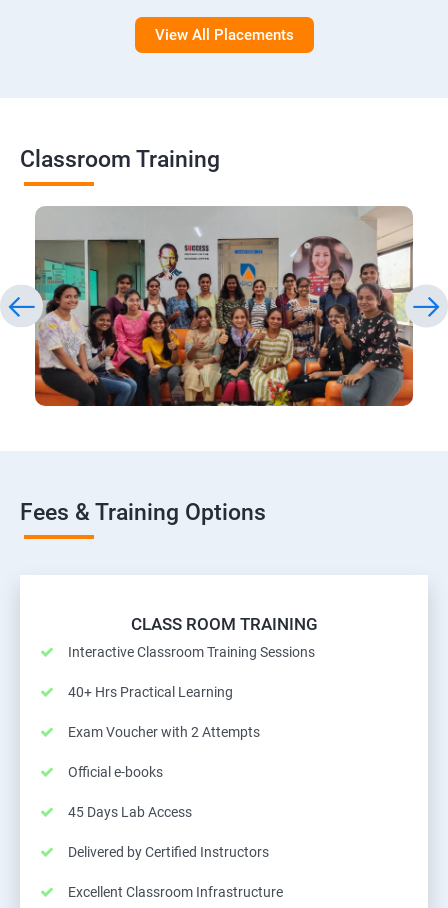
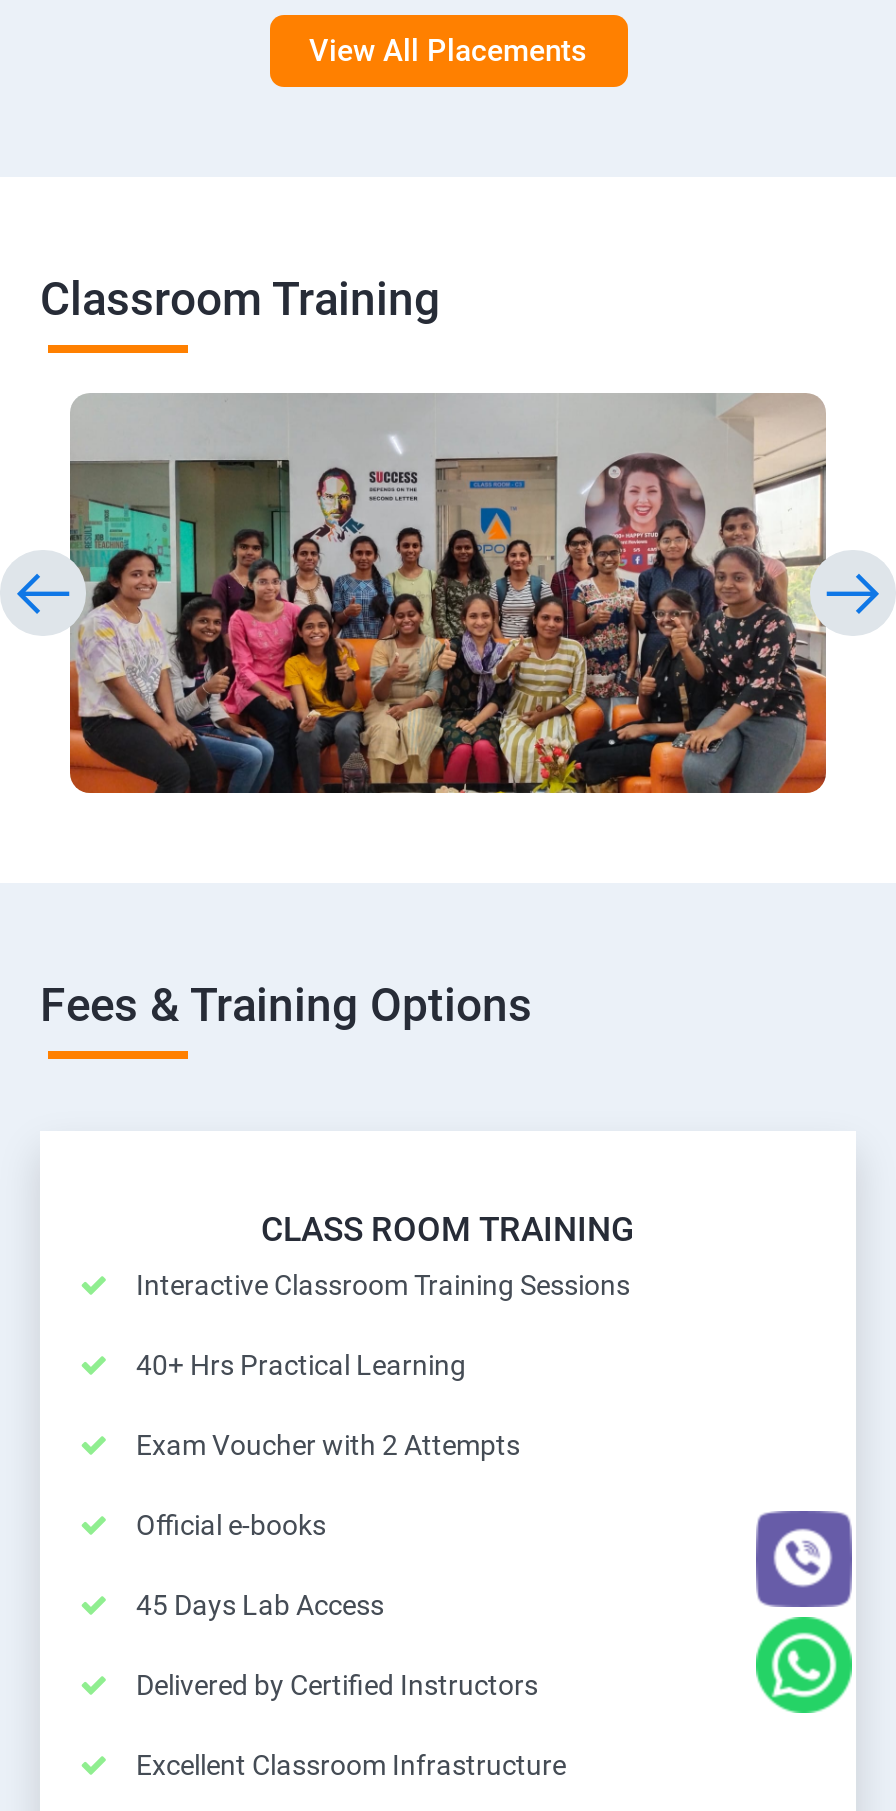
none -> [754,1509,854,1715] [image]

